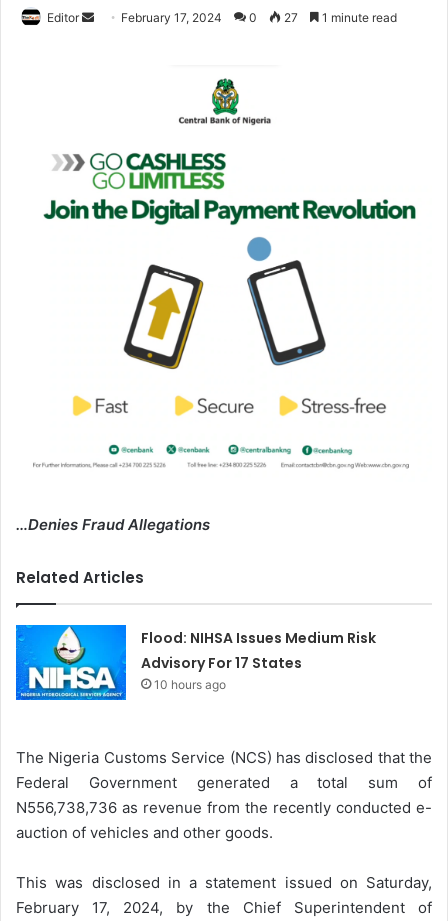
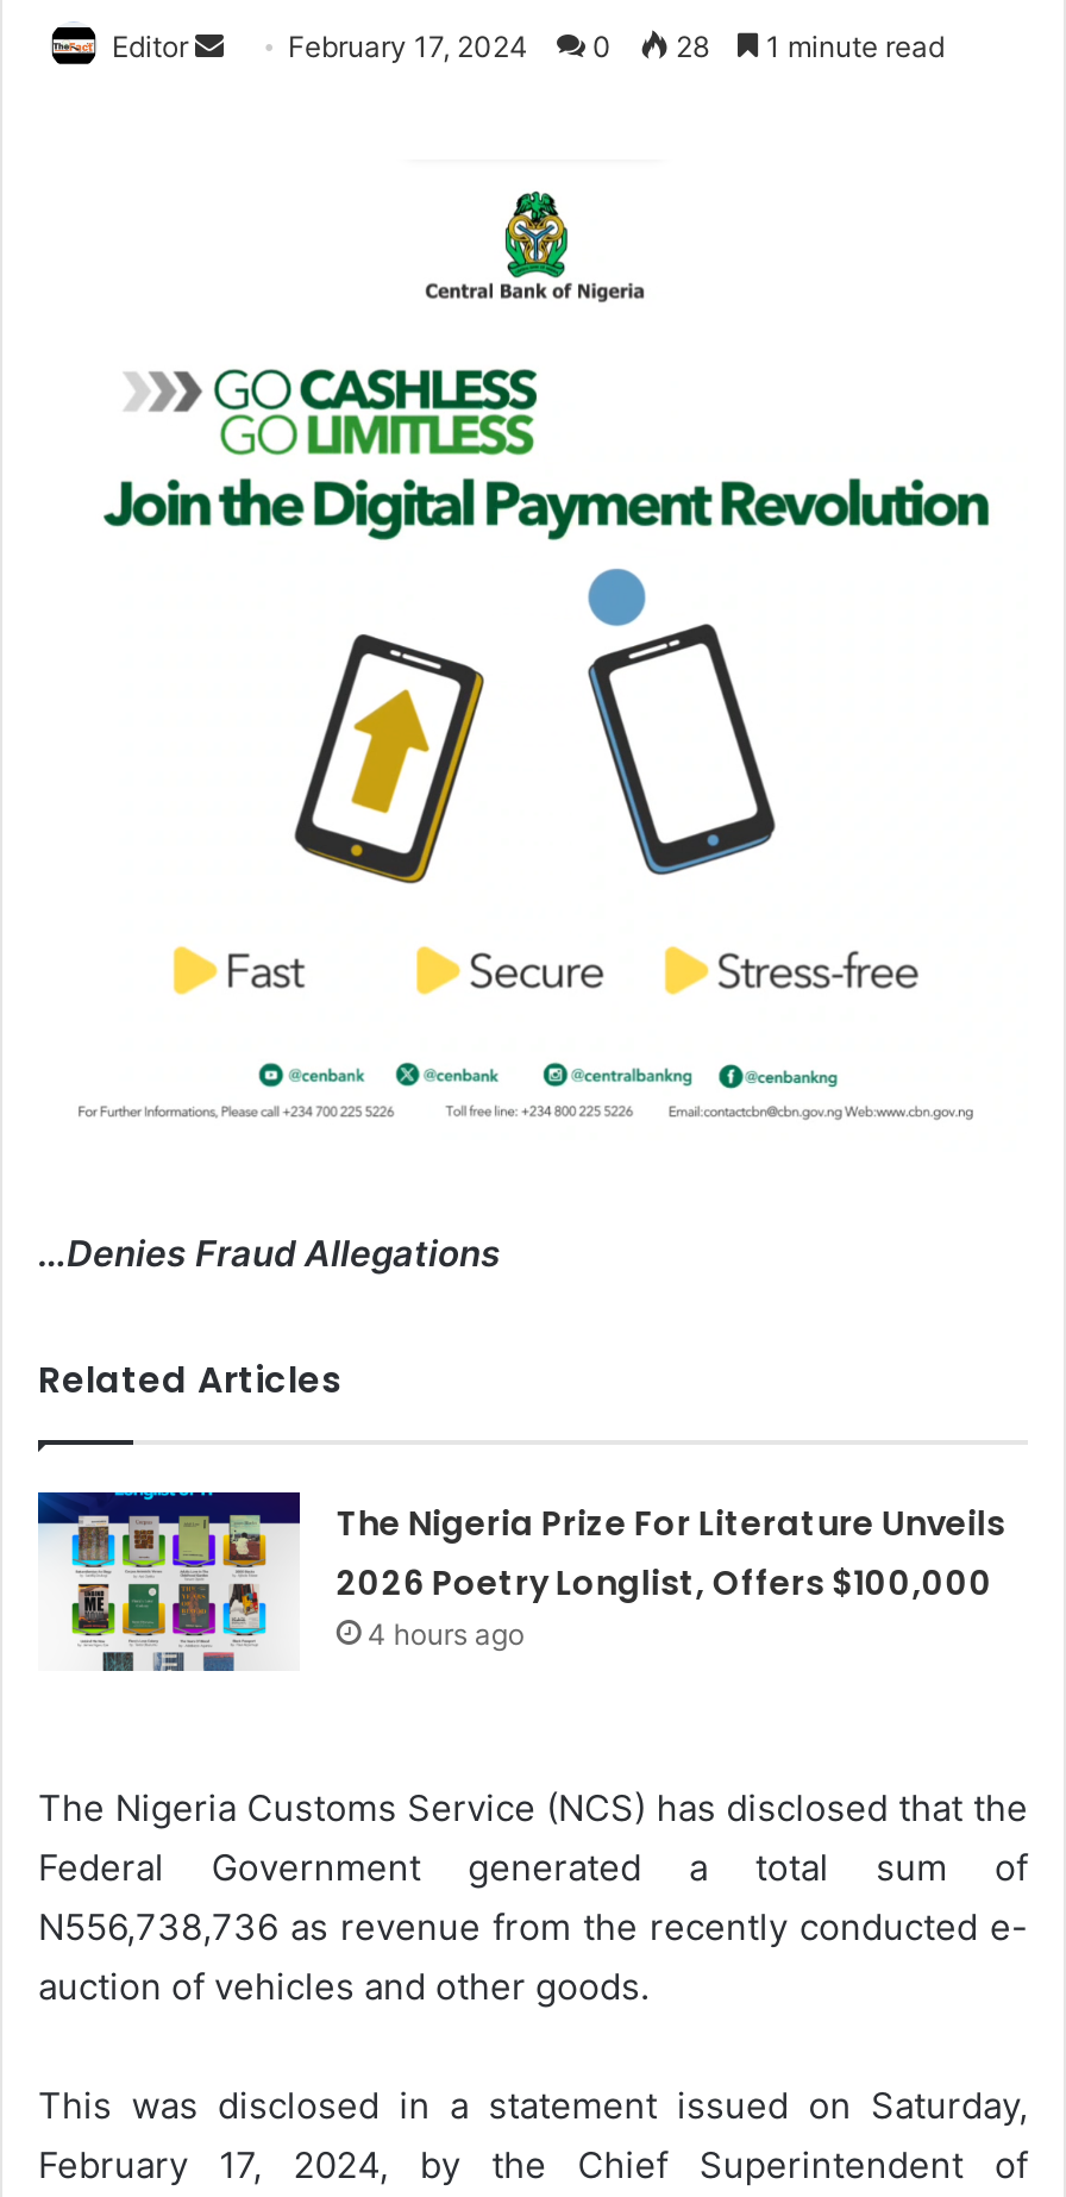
[281,10,298,25] 27 -> [669,30,709,65] 28
[15,624,376,701] [image] | Flood: NIHSA Issues Medium Risk | Advisory For 17 States | 10 hours ago -> [36,1490,1005,1673] [image] | The Nigeria Prize For Literature Unveils | 2026 Poetry Longlist, Offers $100,000 | 4 hours ago

